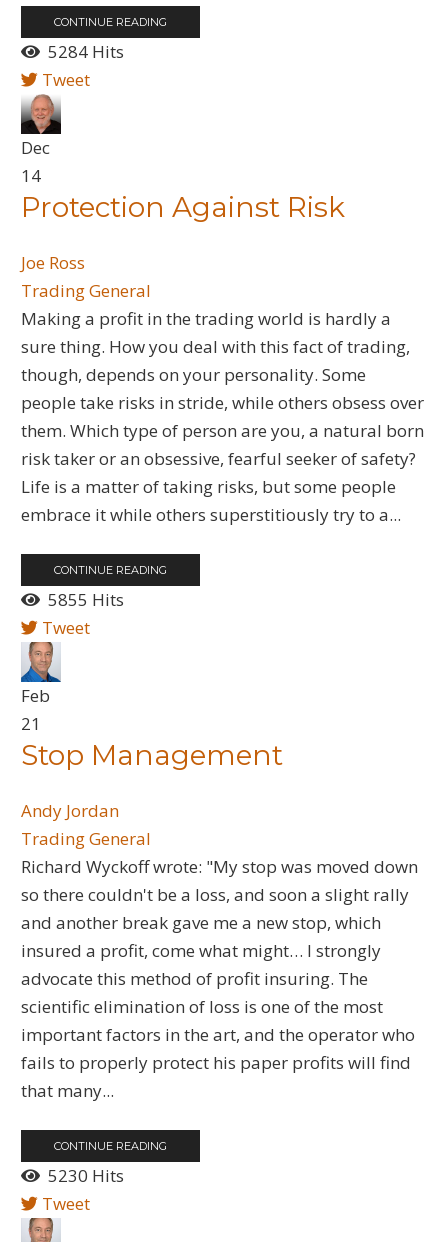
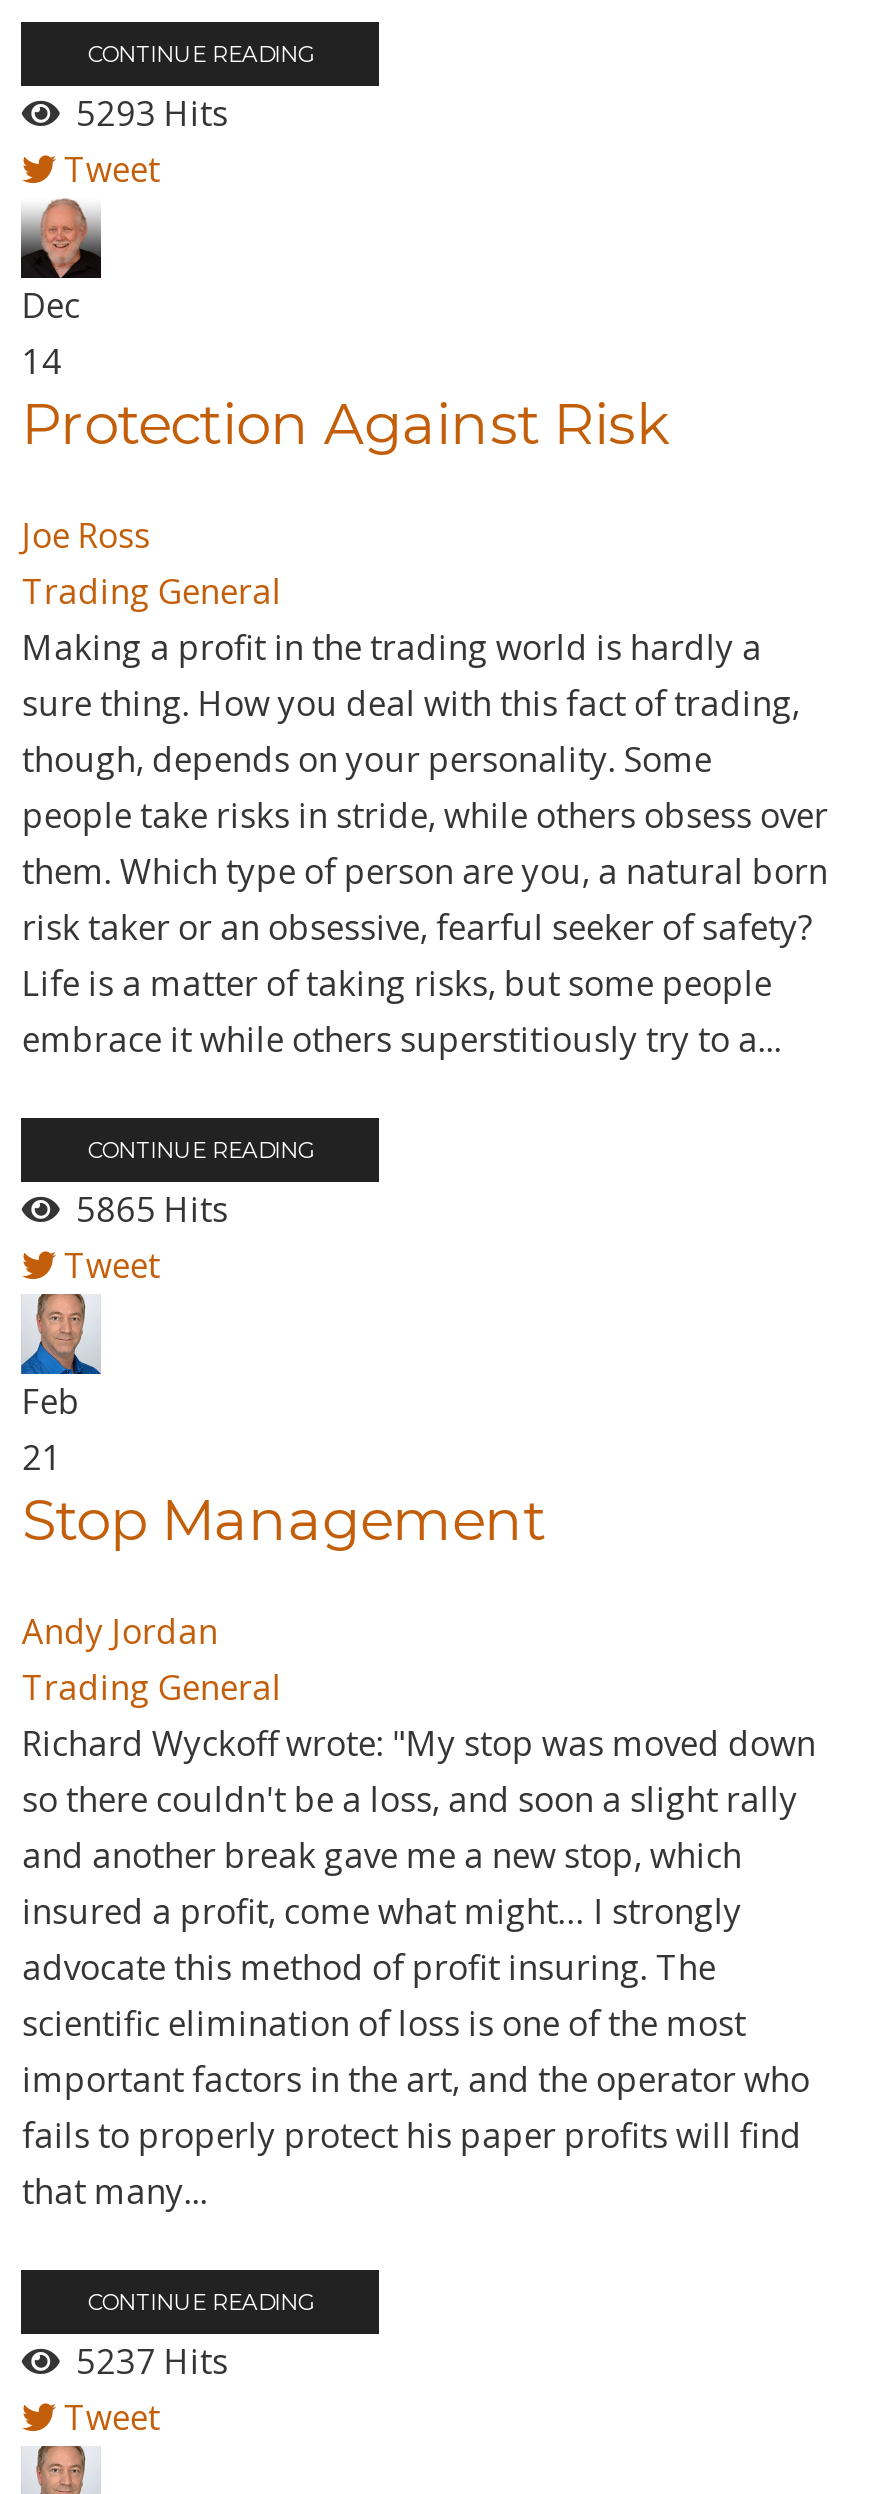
[40,40,124,63] 5284 Hits -> [60,90,228,136] 5293 Hits
[40,588,124,611] 5855 Hits -> [60,1186,228,1232] 5865 Hits
[40,1164,124,1187] 5230 Hits -> [60,2338,228,2384] 5237 Hits

